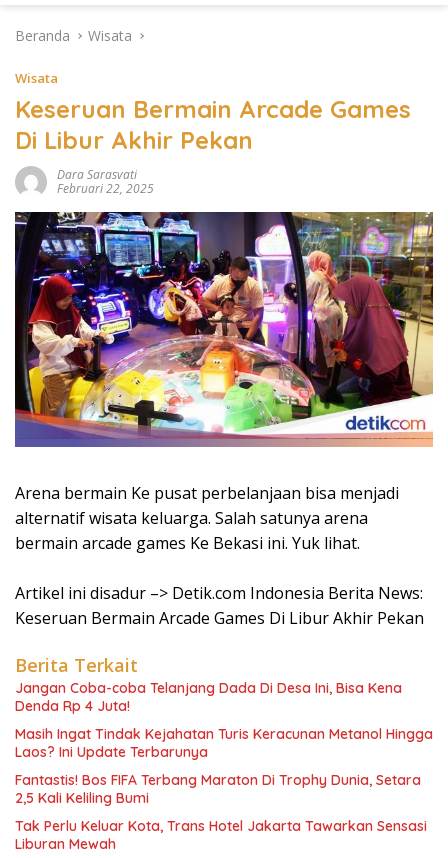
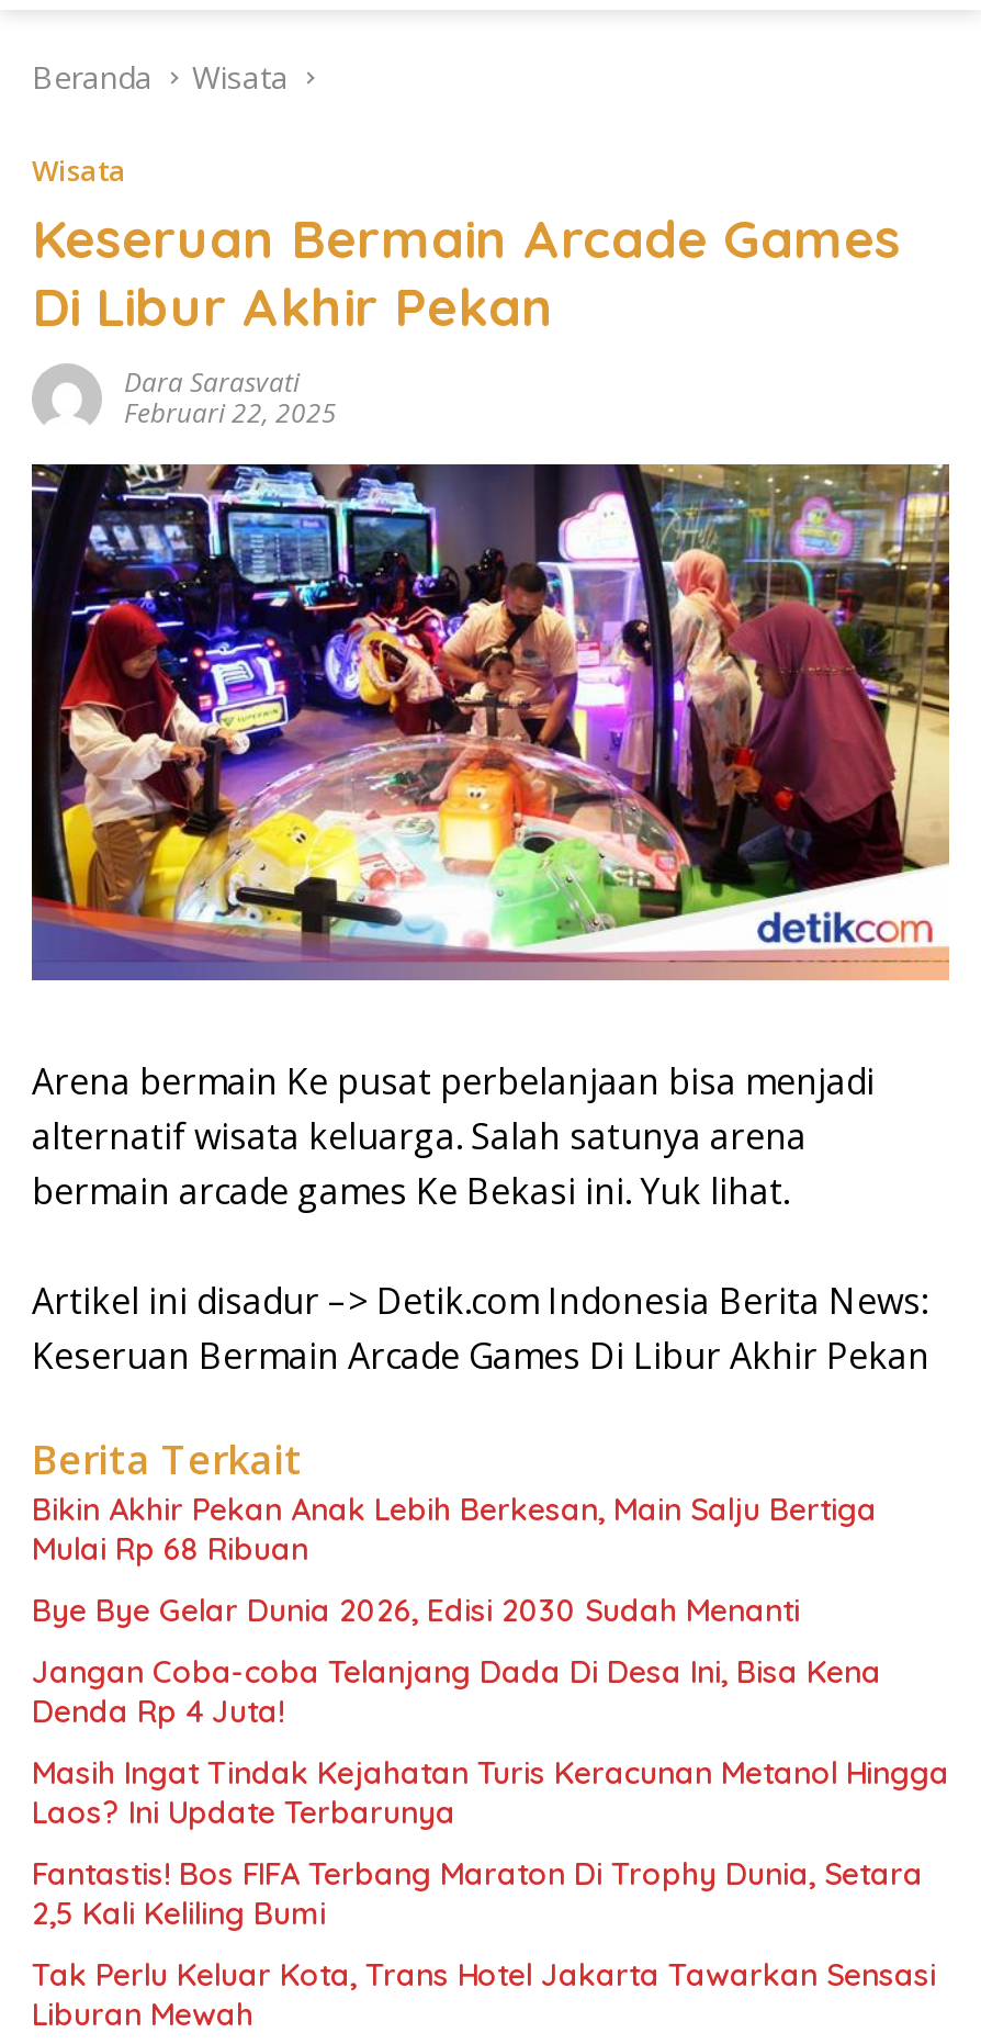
none -> [32,1489,877,1629] Bikin Akhir Pekan Anak Lebih Berkesan, Main Salju Bertiga | Mulai Rp 68 Ribuan | Bye Bye Gelar Dunia 2026, Edisi 2030 Sudah Menanti

